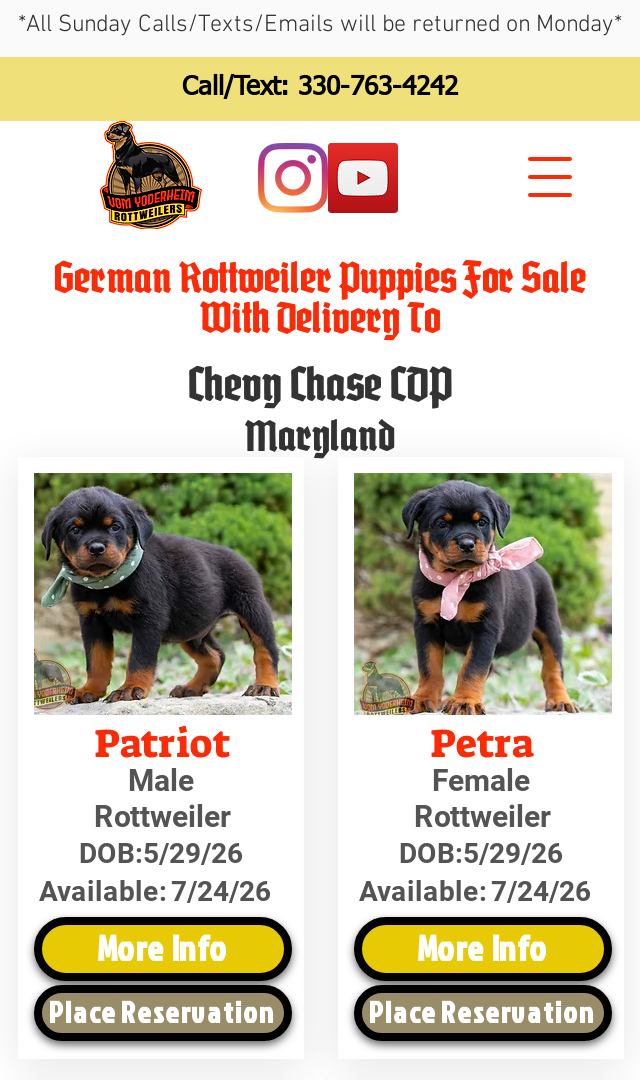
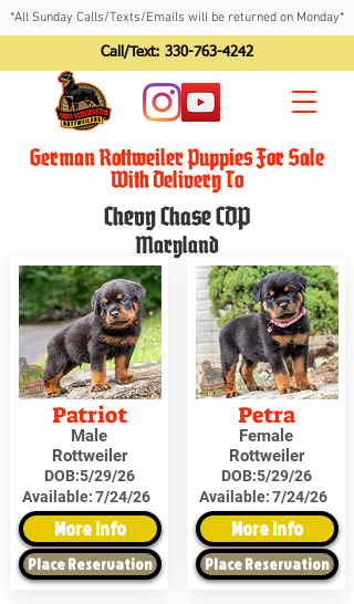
[34,473,294,713] [image] -> [19,265,163,399] [image]
[352,471,612,715] [image] -> [196,264,339,399] [image]

